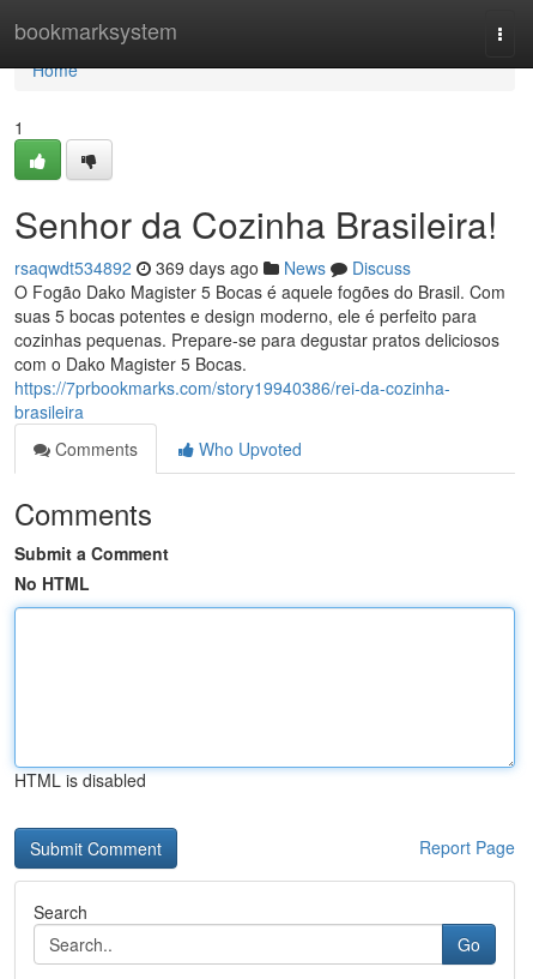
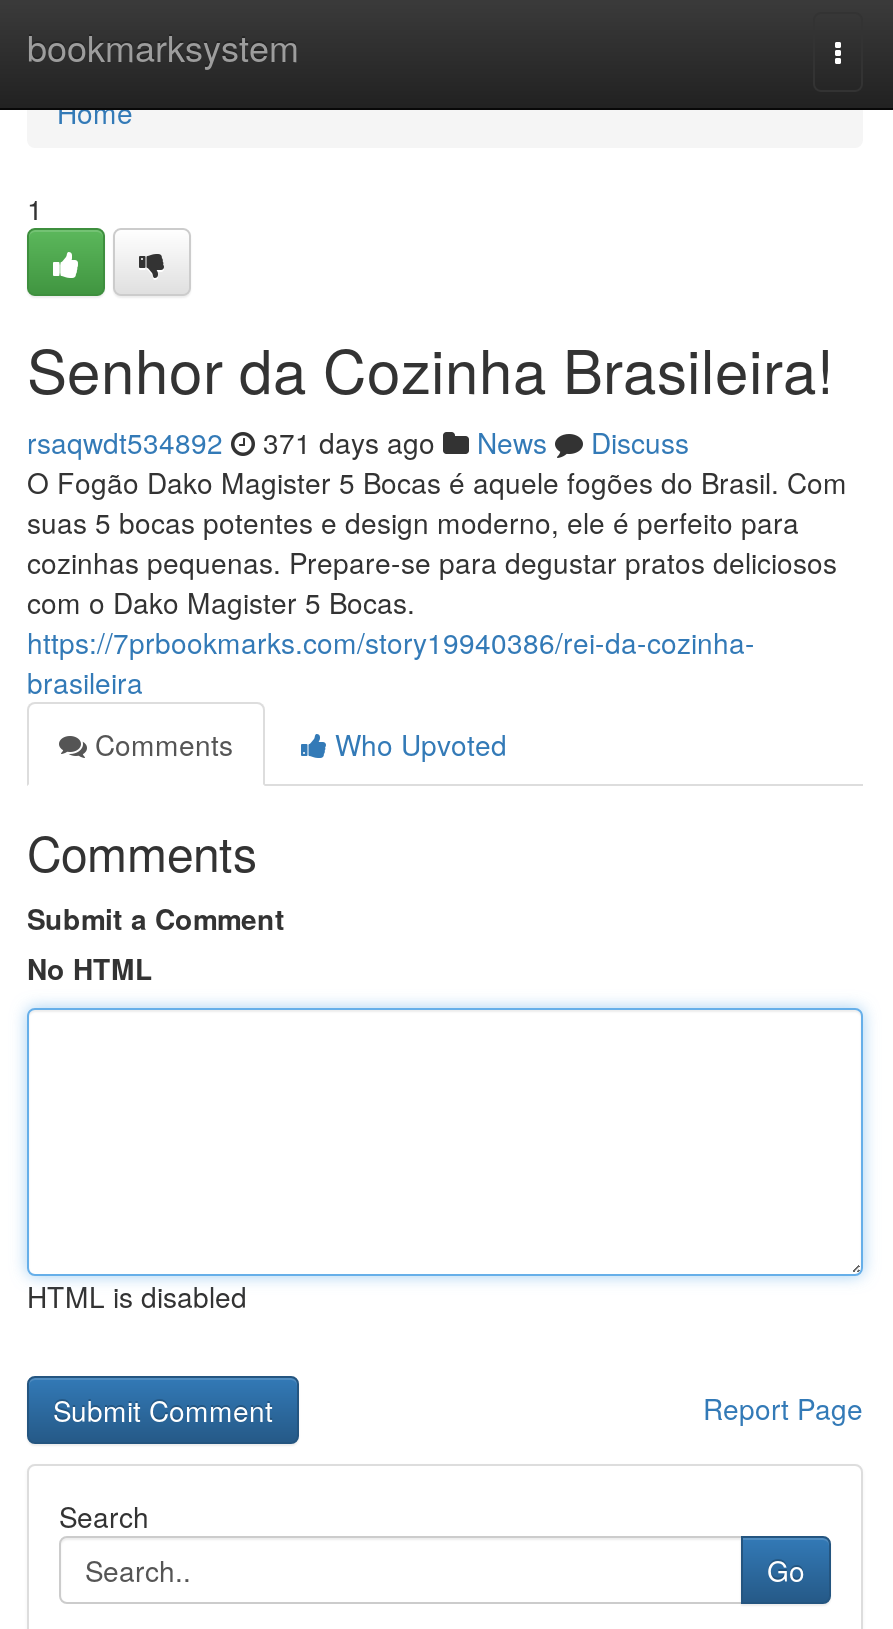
[14,256,411,280] rsaqwdt534892 369 days ago News Discuss -> [27,422,689,462] rsaqwdt534892 371 days ago News Discuss

